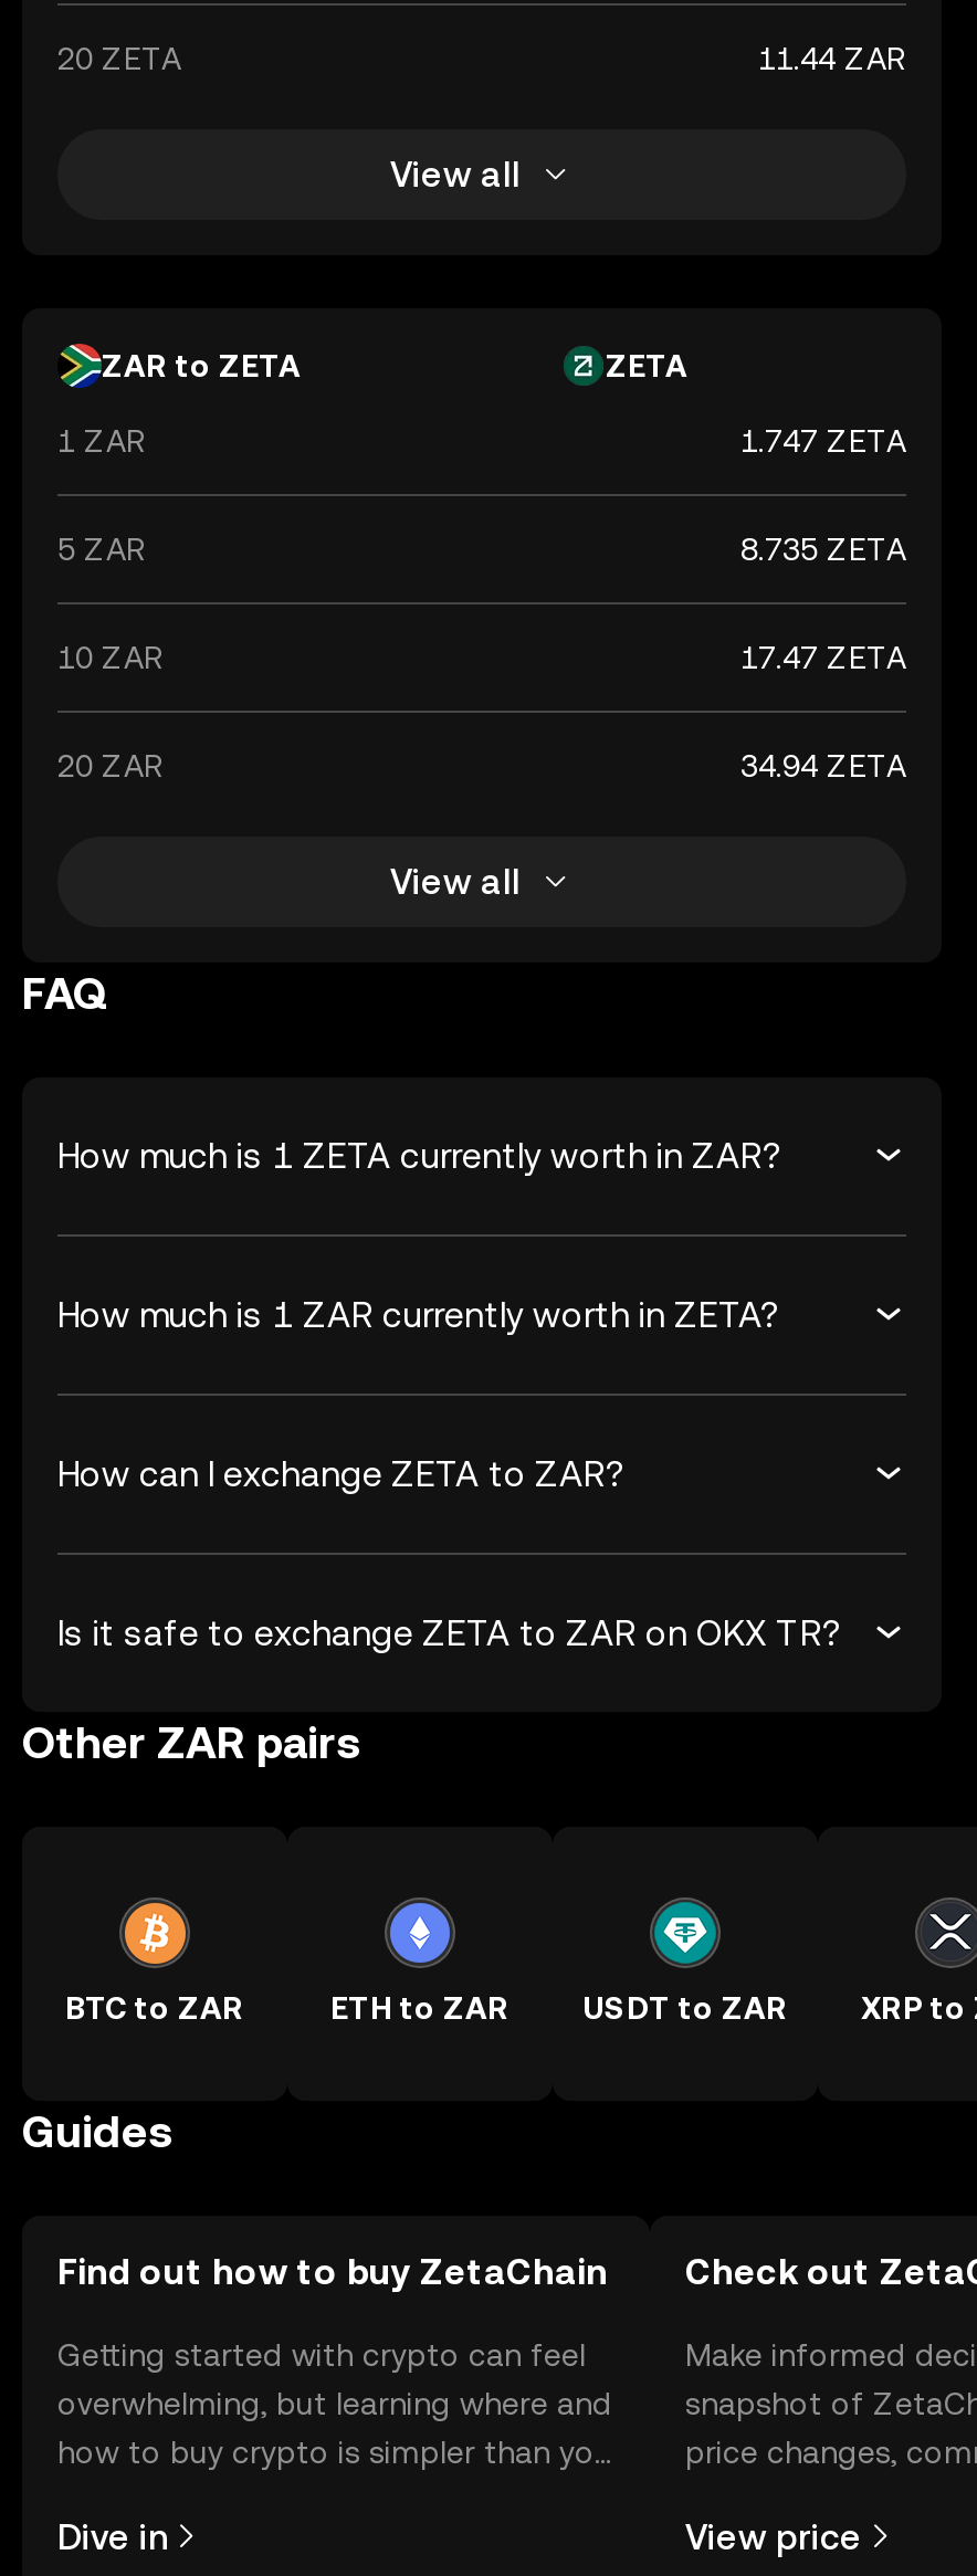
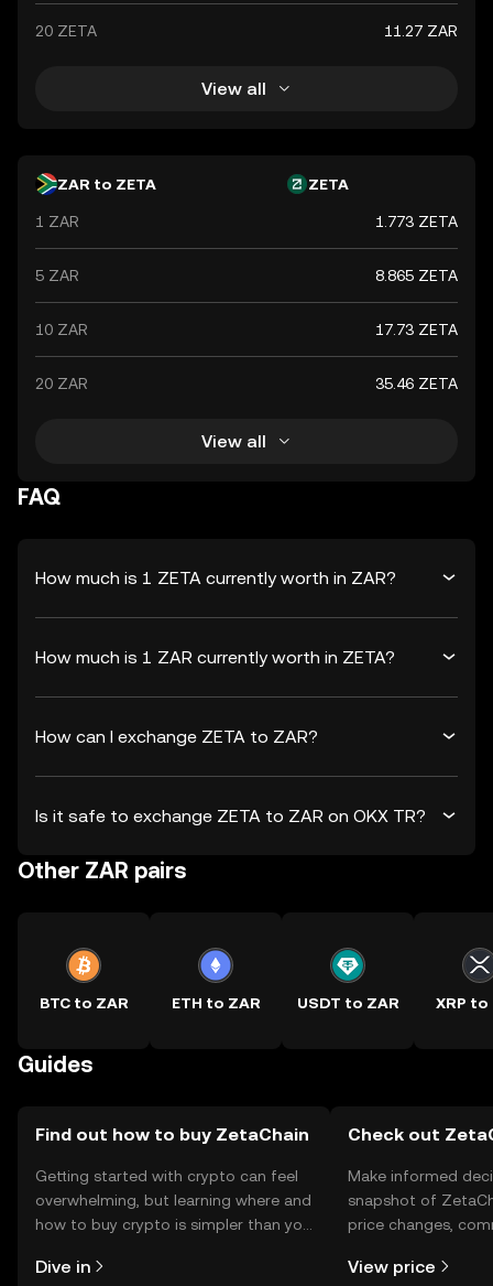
[758,41,906,76] 11.44 ZAR -> [384,22,458,40] 11.27 ZAR
[740,423,906,459] 1.747 ZETA -> [375,213,458,230] 1.773 ZETA
[740,532,906,567] 8.735 ZETA -> [375,267,458,284] 8.865 ZETA
[740,640,906,675] 17.47 ZETA -> [375,321,458,338] 17.73 ZETA
[740,748,906,784] 34.94 ZETA -> [375,375,458,392] 35.46 ZETA

